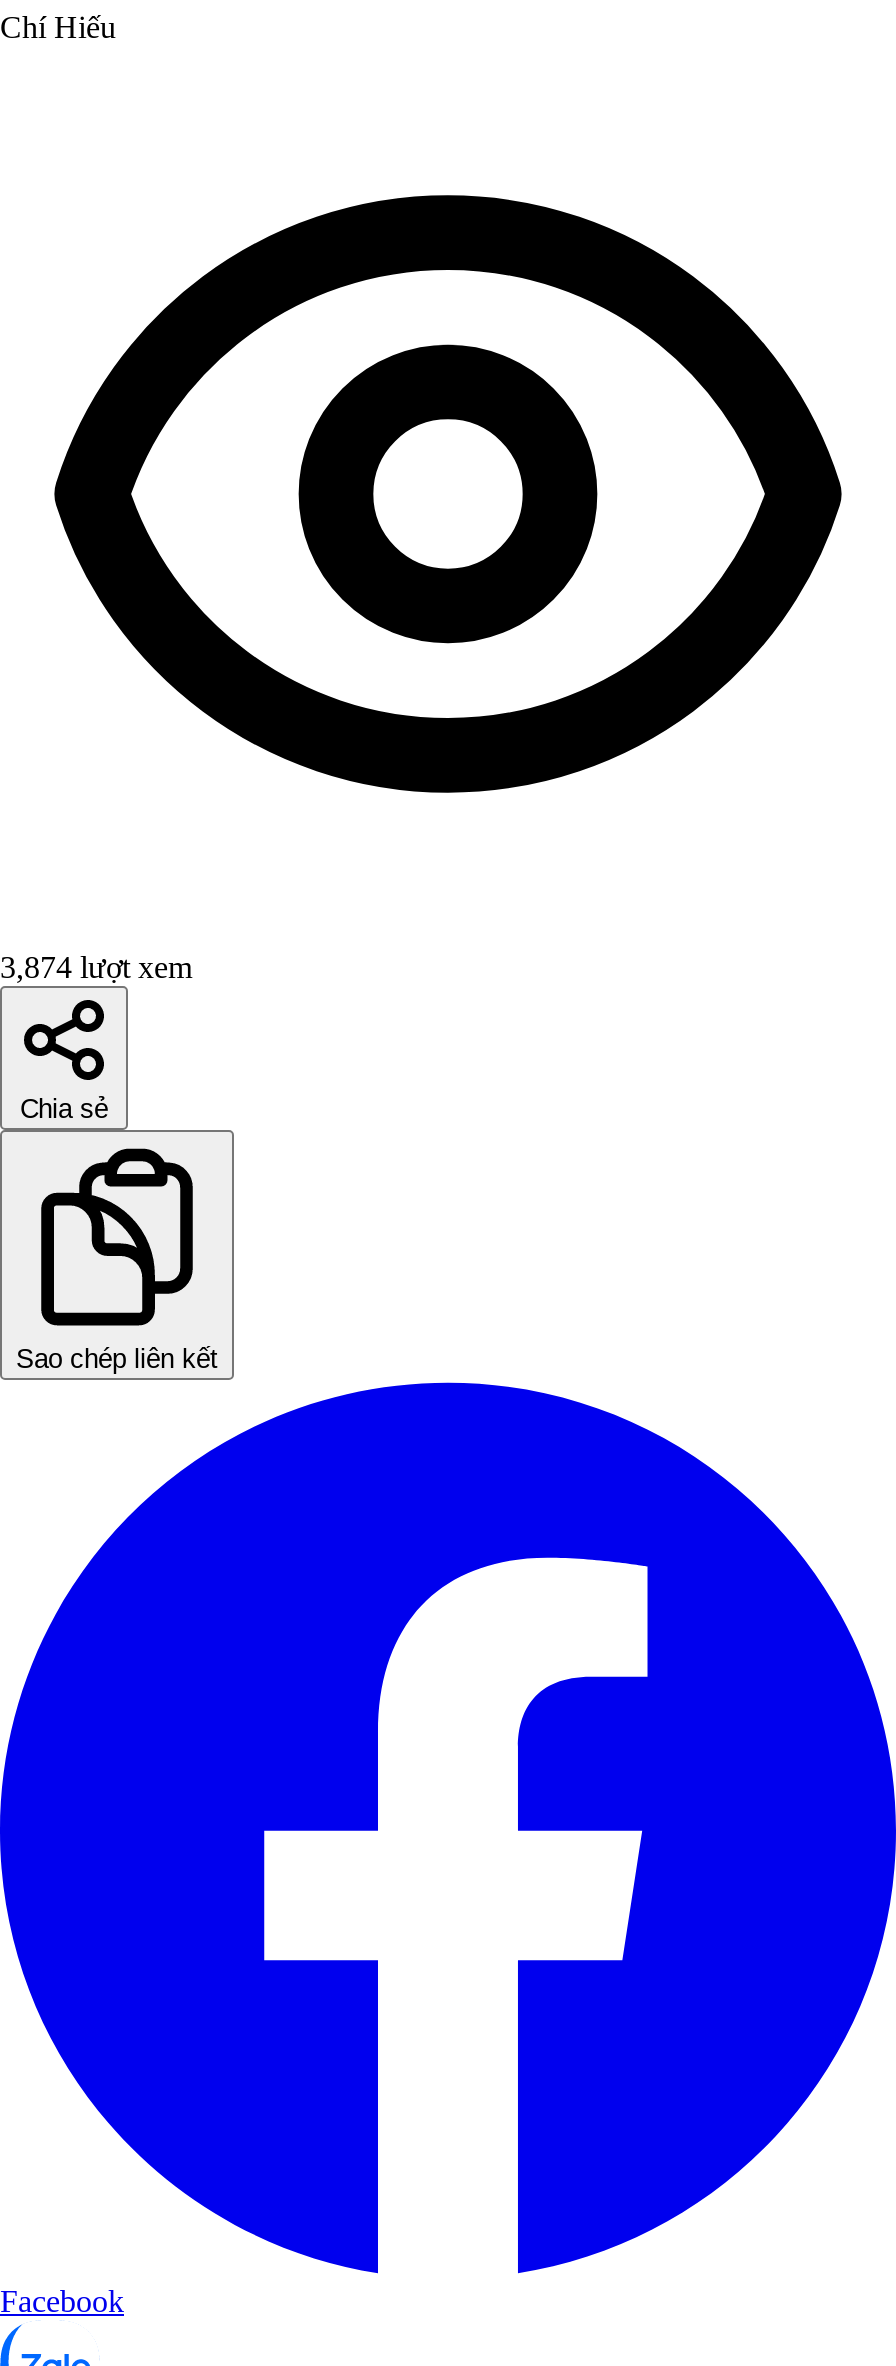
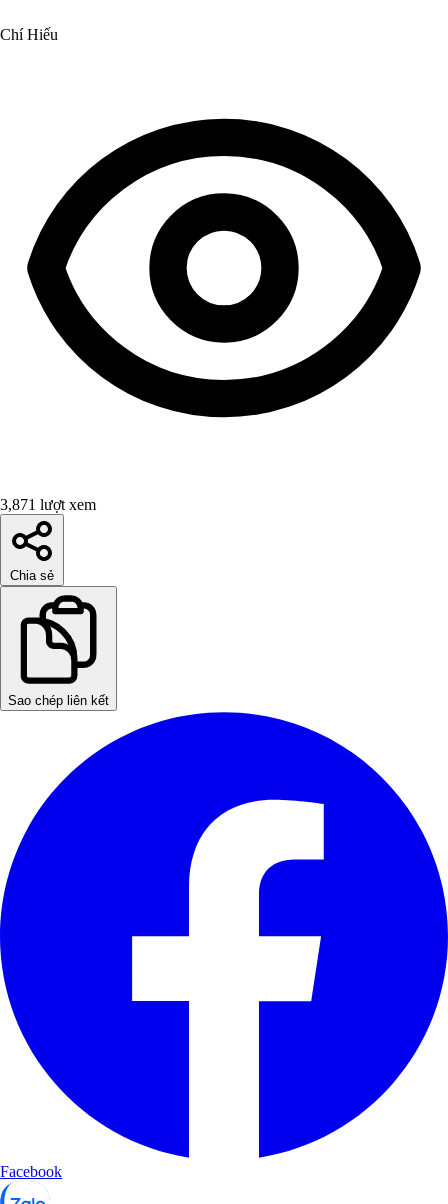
[0,950,192,984] 3,874 lượt xem -> [0,496,96,513] 3,871 lượt xem

